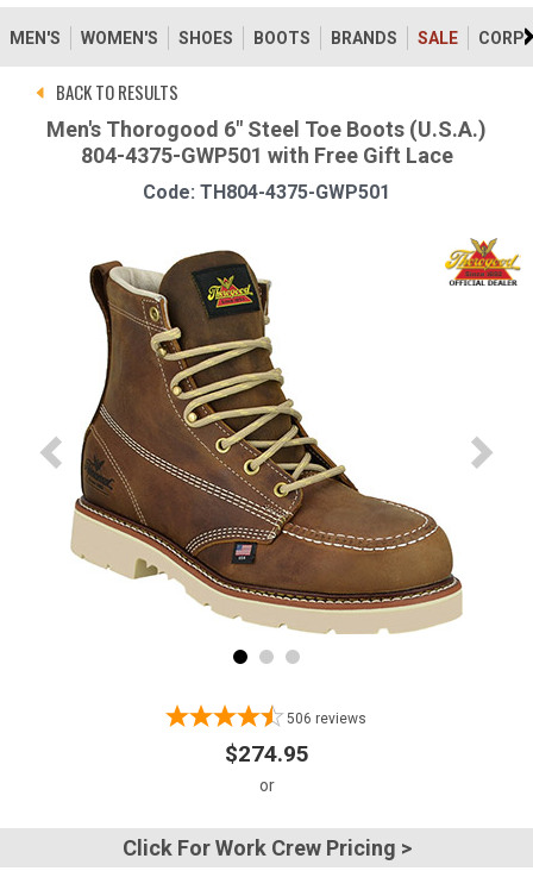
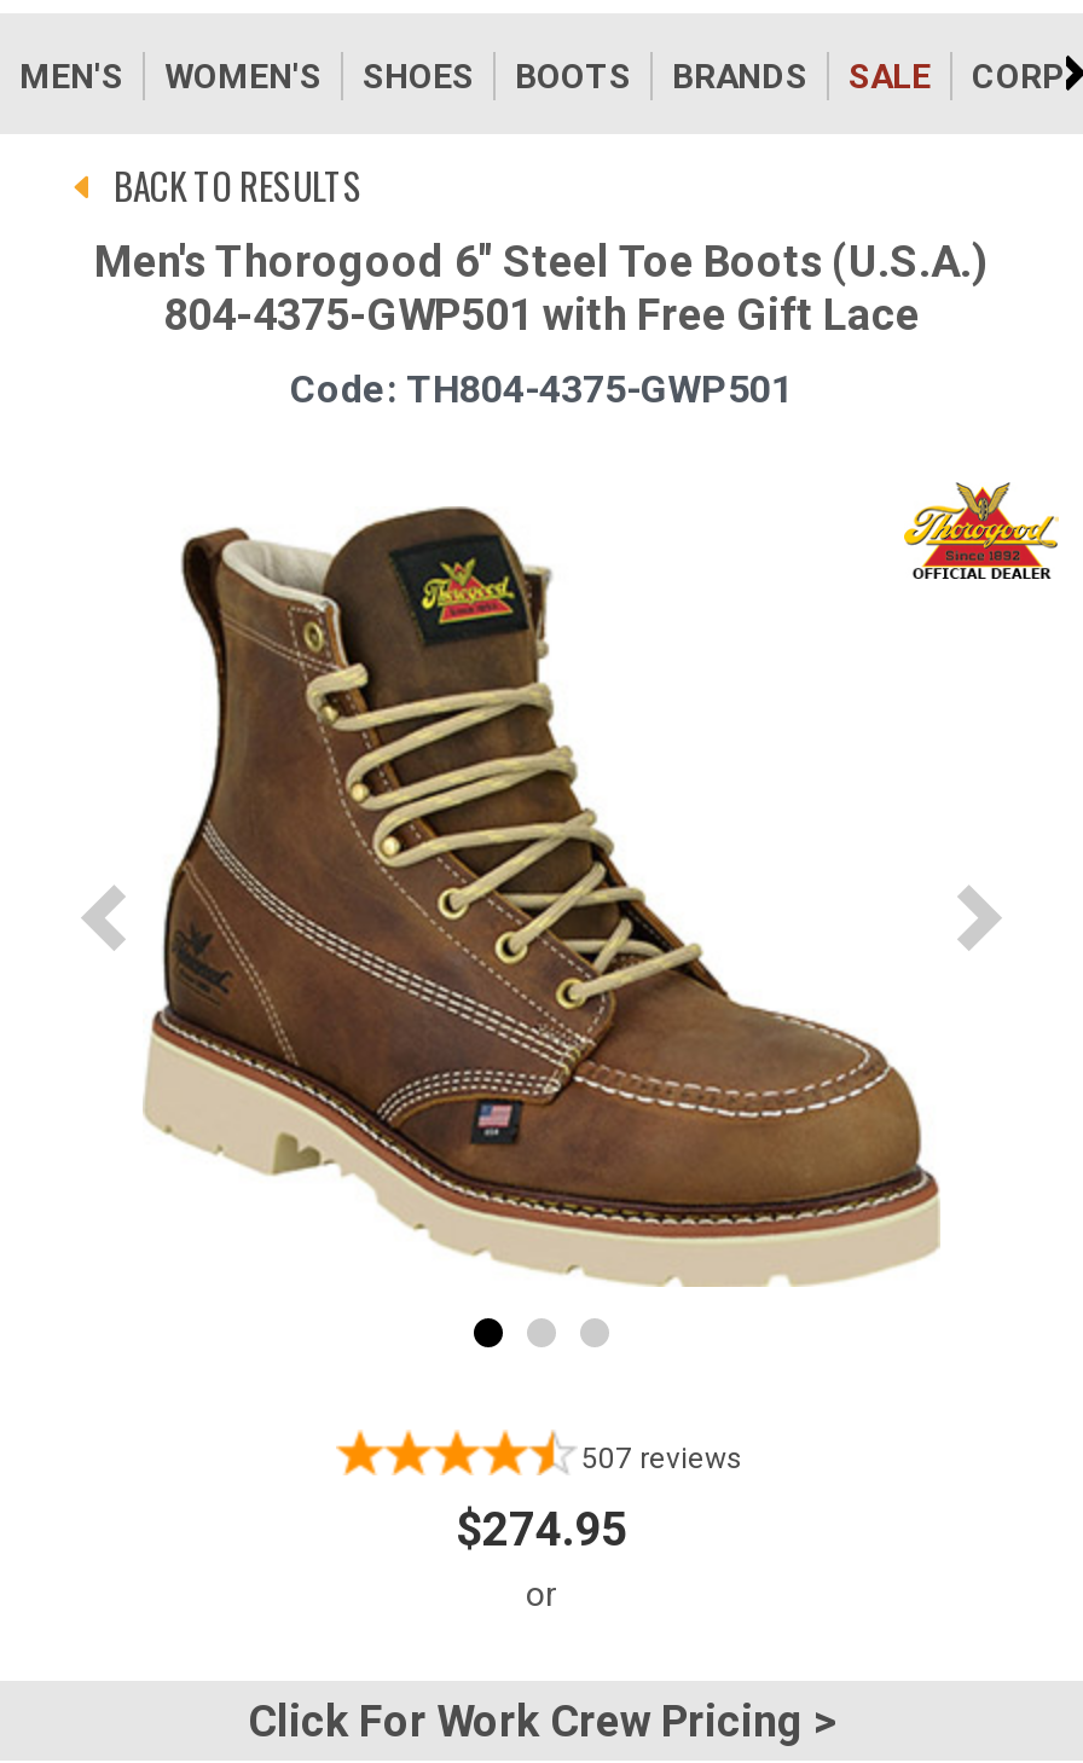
[286,710,366,726] 506 reviews -> [581,1440,743,1474] 507 reviews

